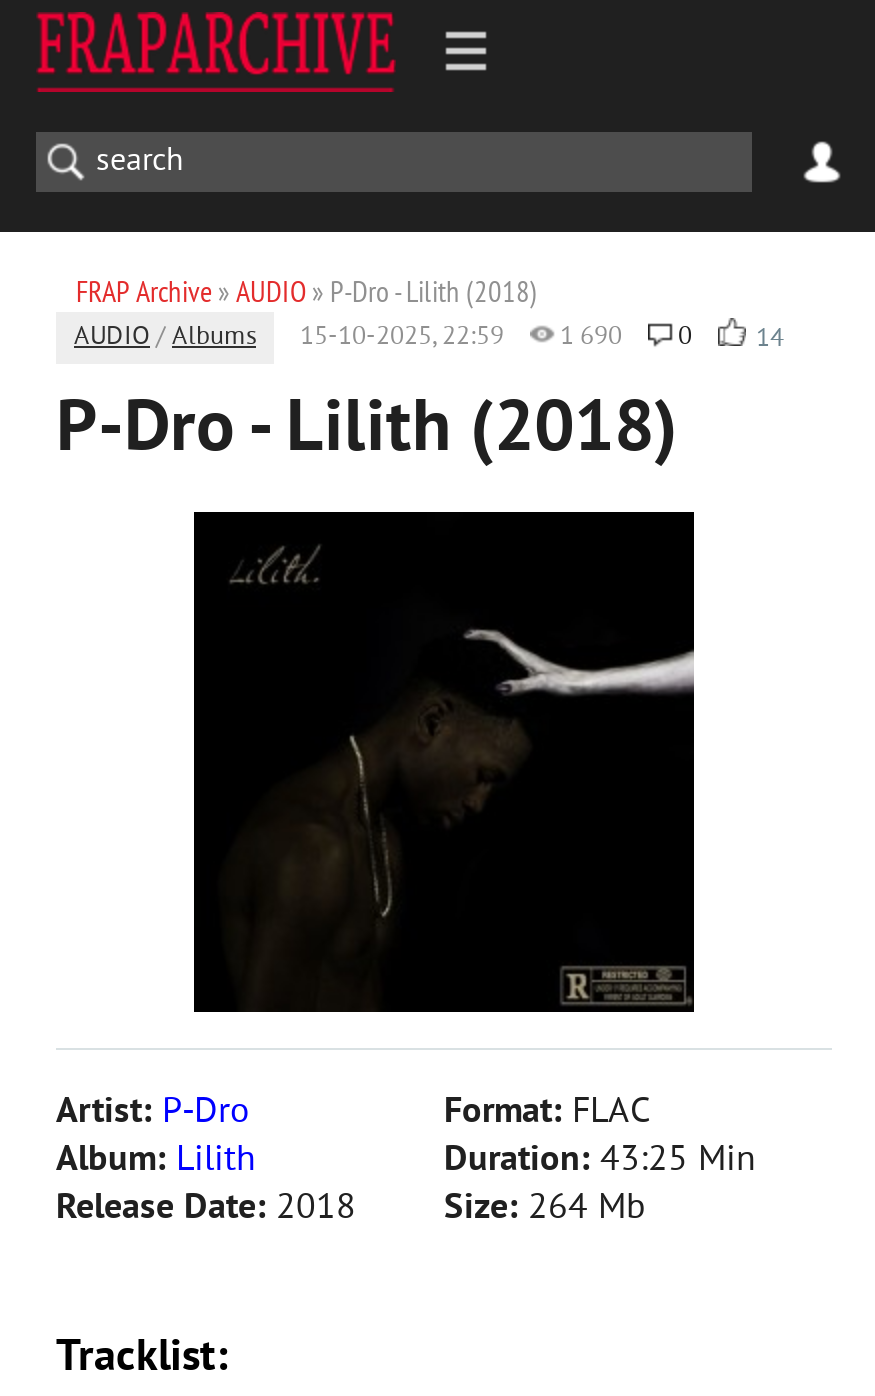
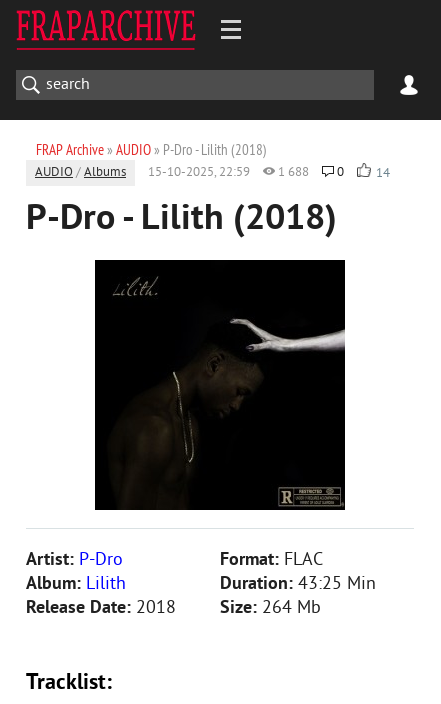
[74,322,784,356] AUDIO / Albums 15-10-2025, 22:59 1 690 0 14 -> [35,165,390,182] AUDIO / Albums 15-10-2025, 22:59 1 688 0 14

